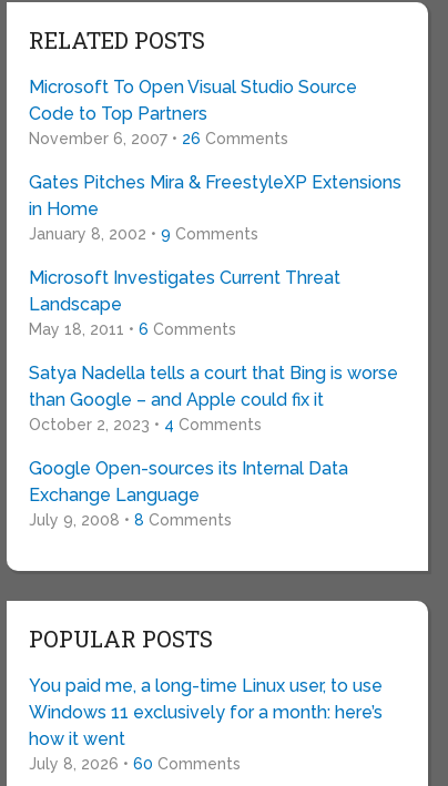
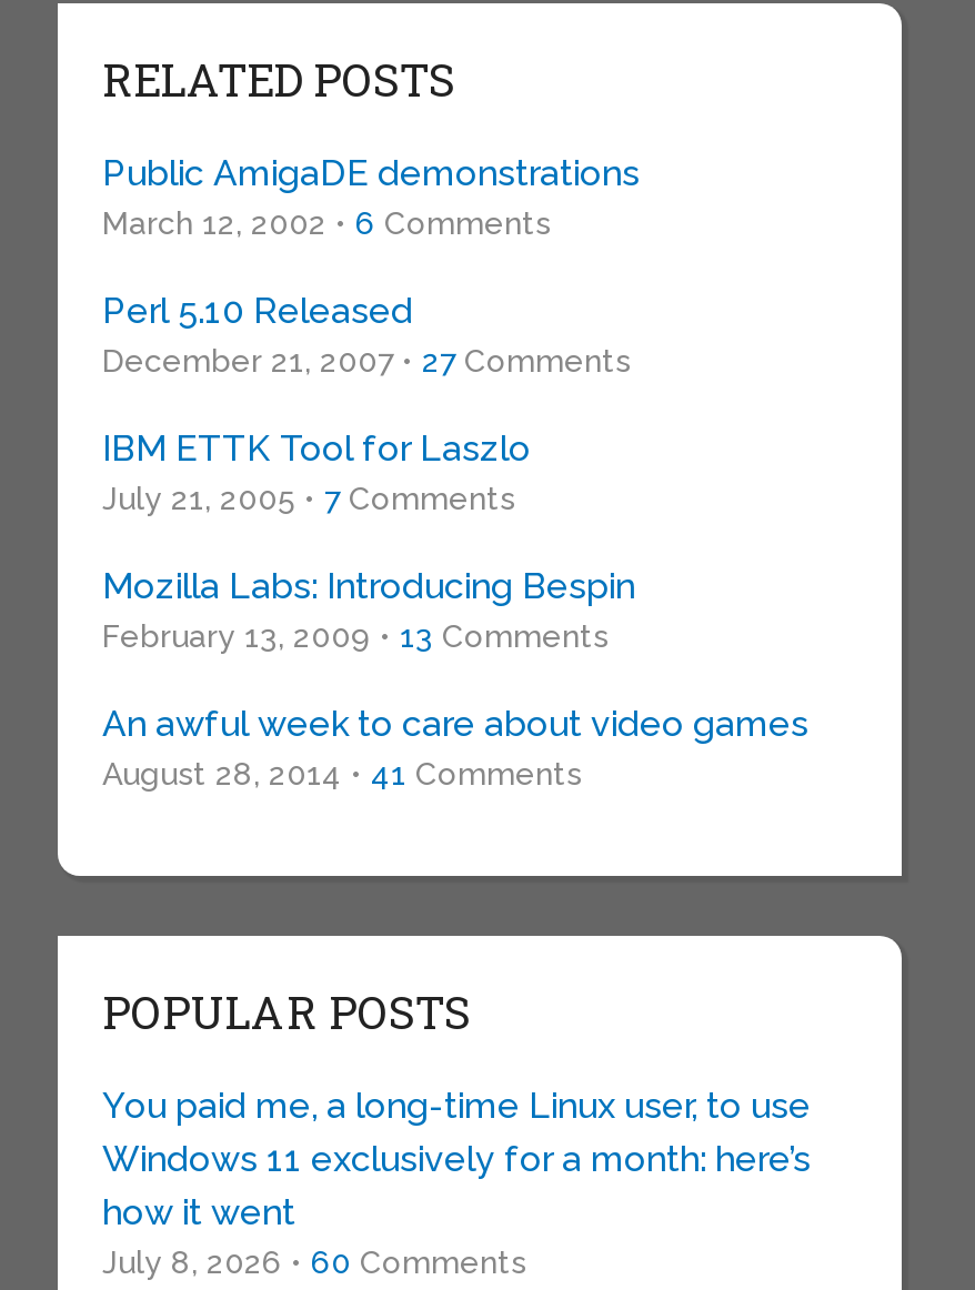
[29,76,357,147] Microsoft To Open Visual Studio Source | Code to Top Partners | November 6, 2007 • 26 Comments -> [102,152,640,241] Public AmigaDE demonstrations | March 12, 2002 • 6 Comments
[29,172,401,243] Gates Pitches Mira & FreestyleXP Extensions | in Home | January 8, 2002 • 9 Comments -> [102,290,631,379] Perl 5.10 Released | December 21, 2007 • 27 Comments
[29,267,340,338] Microsoft Investigates Current Threat | Landscape | May 18, 2011 • 6 Comments -> [102,427,531,516] IBM ETTK Tool for Laszlo | July 21, 2005 • 7 Comments
[29,363,398,433] Satya Nadella tells a court that Bing is worse | than Google – and Apple could fix it | October 2, 2023 • 4 Comments -> [102,565,635,654] Mozilla Labs: Introducing Bespin | February 13, 2009 • 13 Comments
[29,458,348,529] Google Open-sources its Internal Data | Exchange Language | July 9, 2008 • 8 Comments -> [102,703,808,792] An awful week to care about video games | August 28, 2014 • 41 Comments

